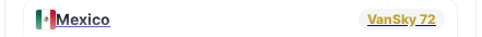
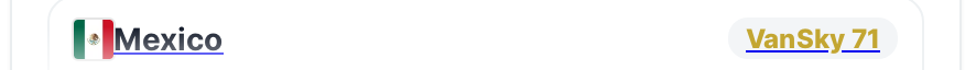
[367,11,436,27] VanSky 72 -> [746,22,880,55] VanSky 71

